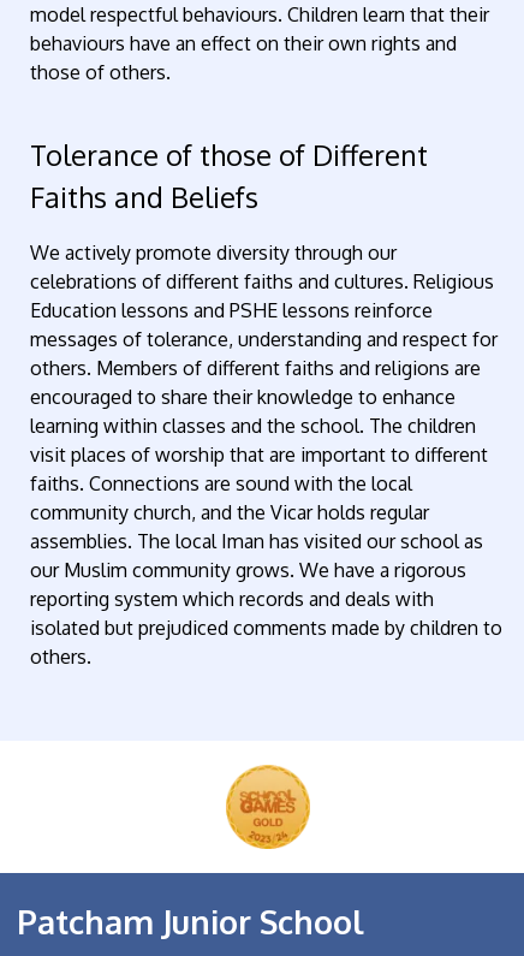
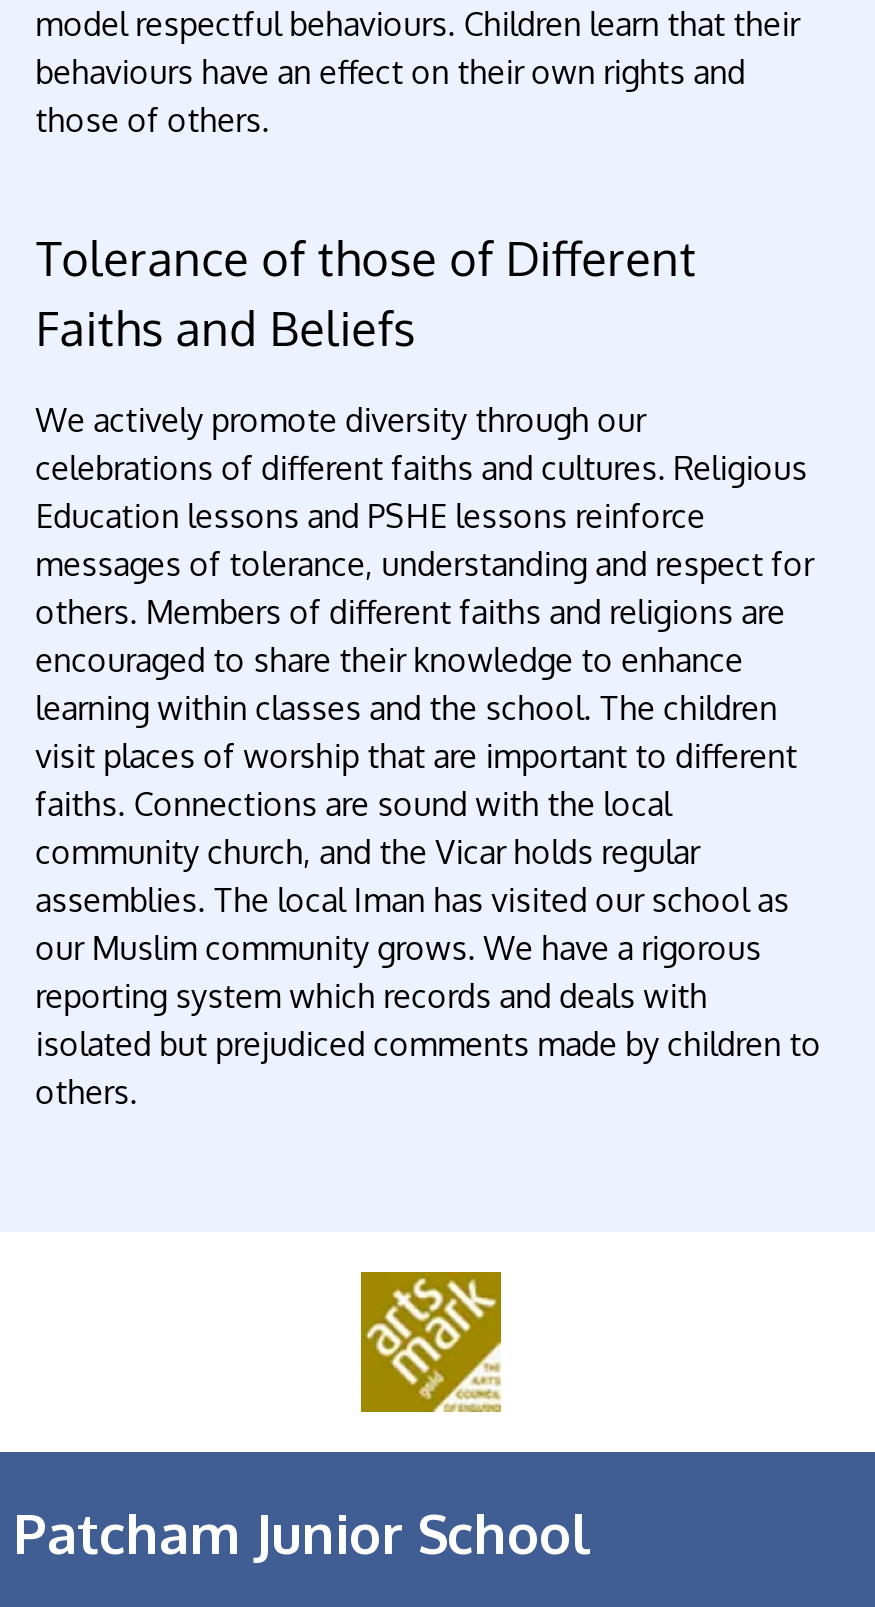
[225,764,311,850] [image] -> [359,1270,503,1414] [image]

